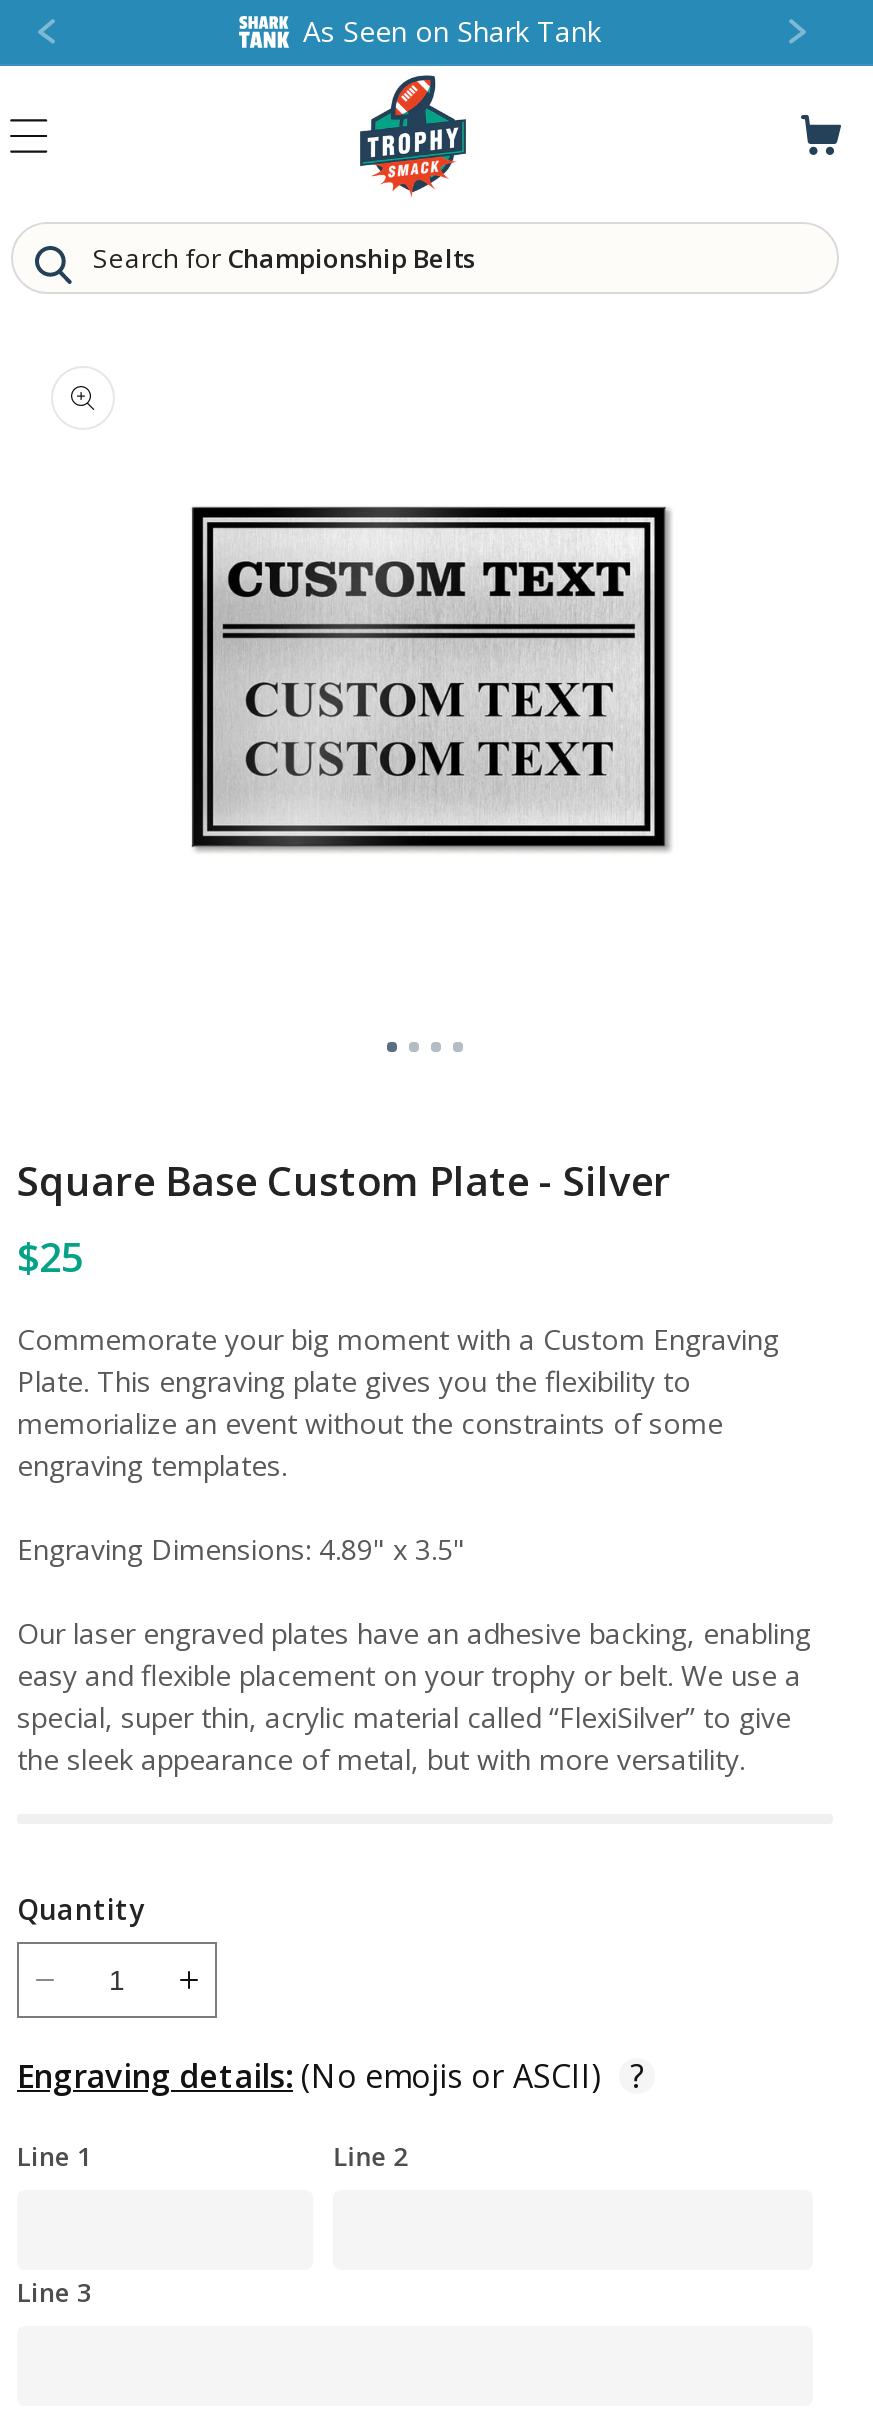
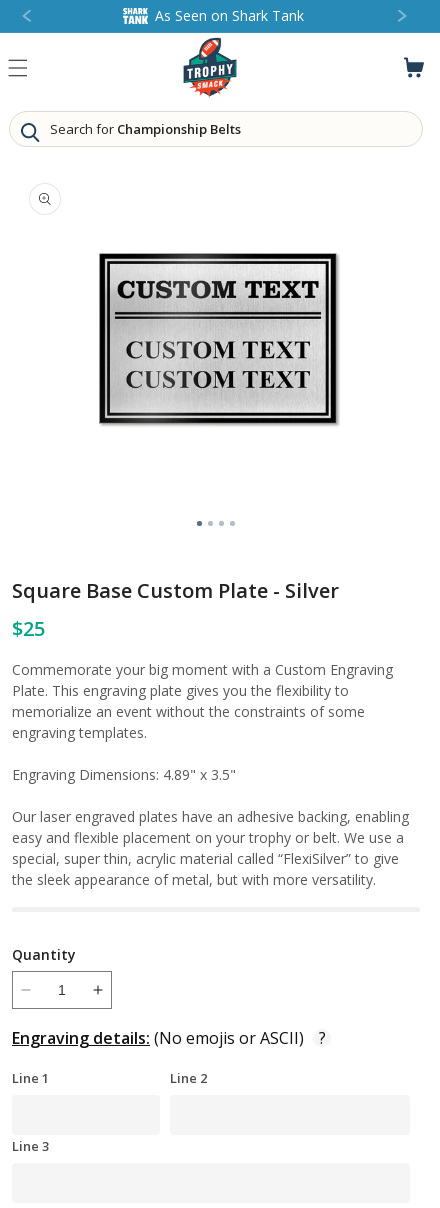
[93,241,243,277] Search for C -> [50,120,187,138] Search for Champions

